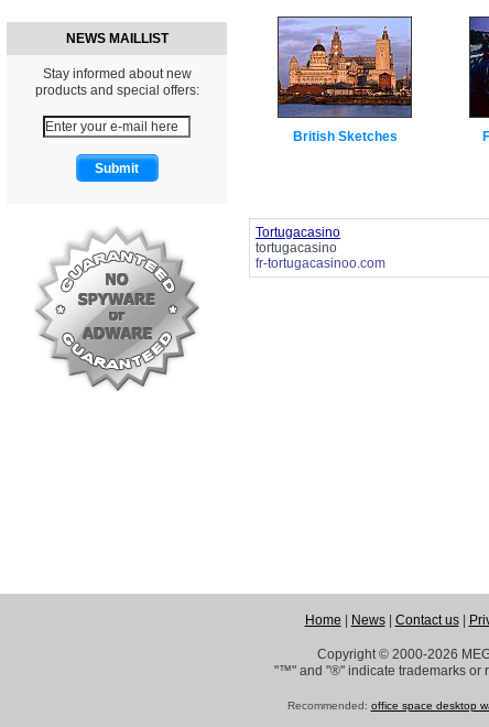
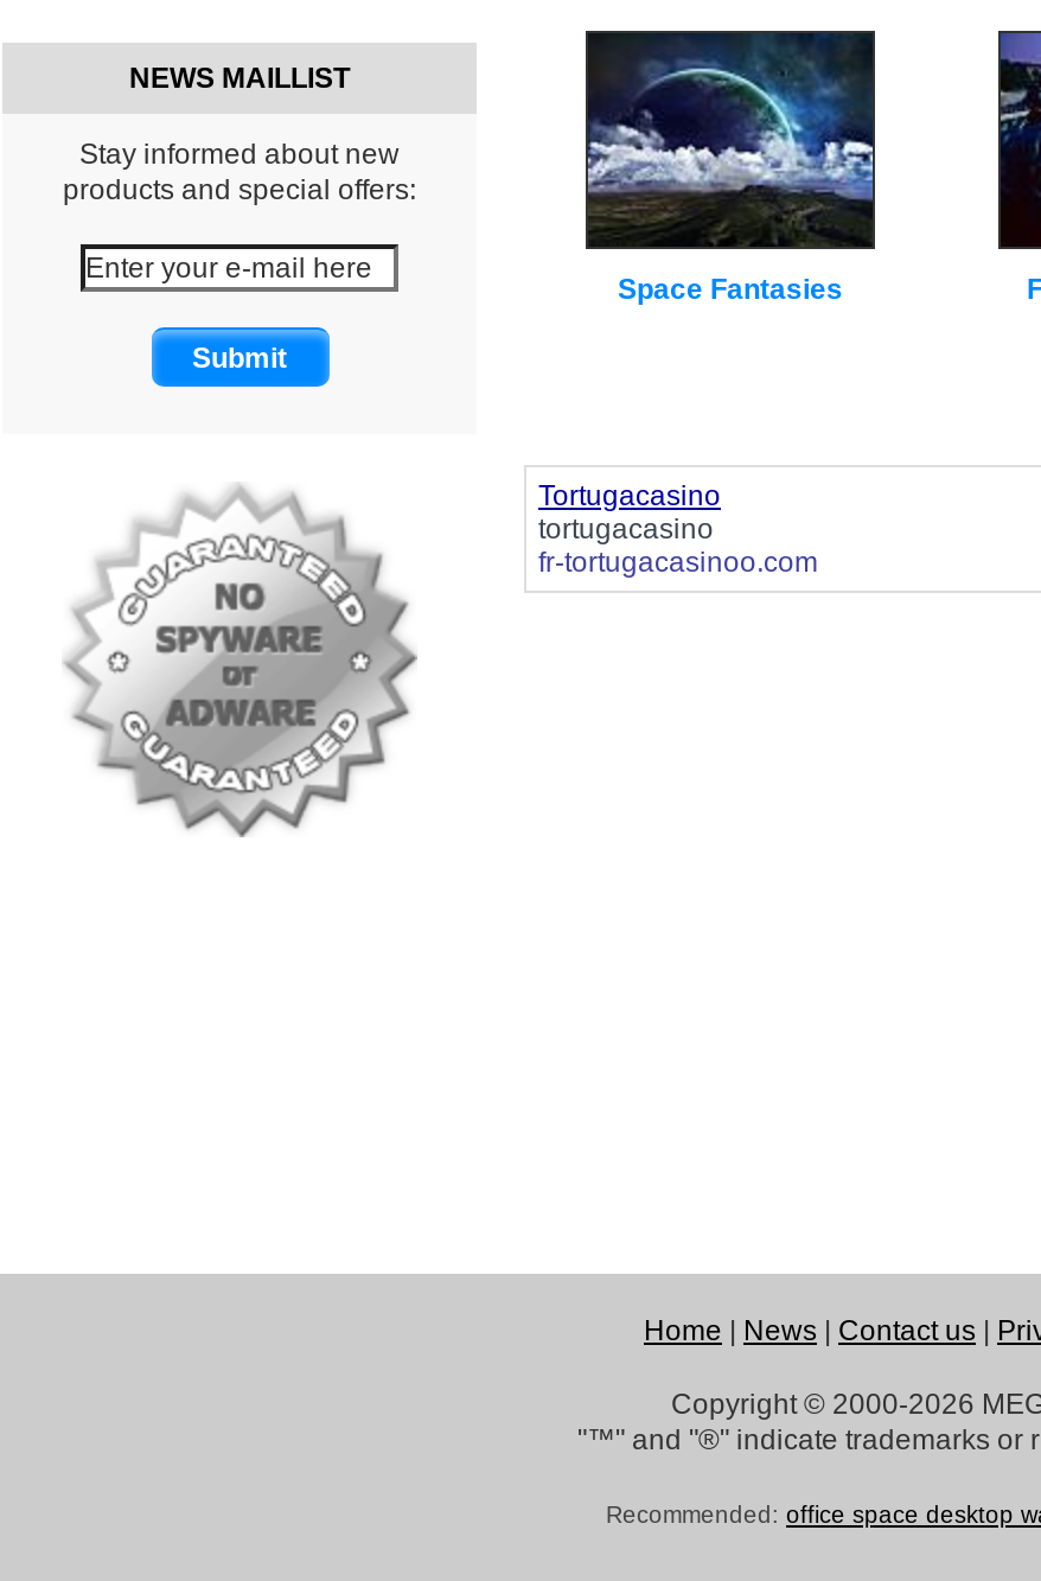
[278,17,412,144] [image] | British Sketches -> [586,31,875,306] [image] | Space Fantasies

